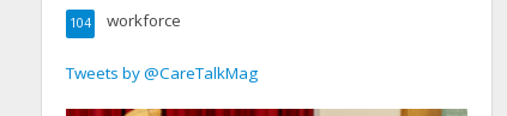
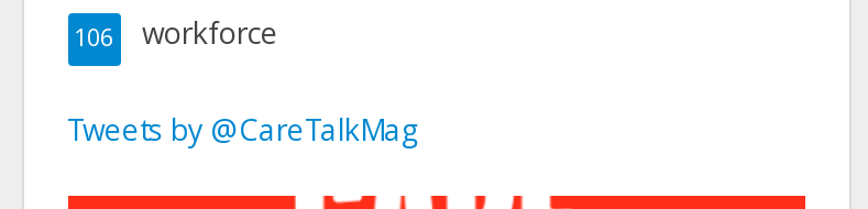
[69,10,180,31] 104 workforce -> [74,14,278,53] 106 workforce

